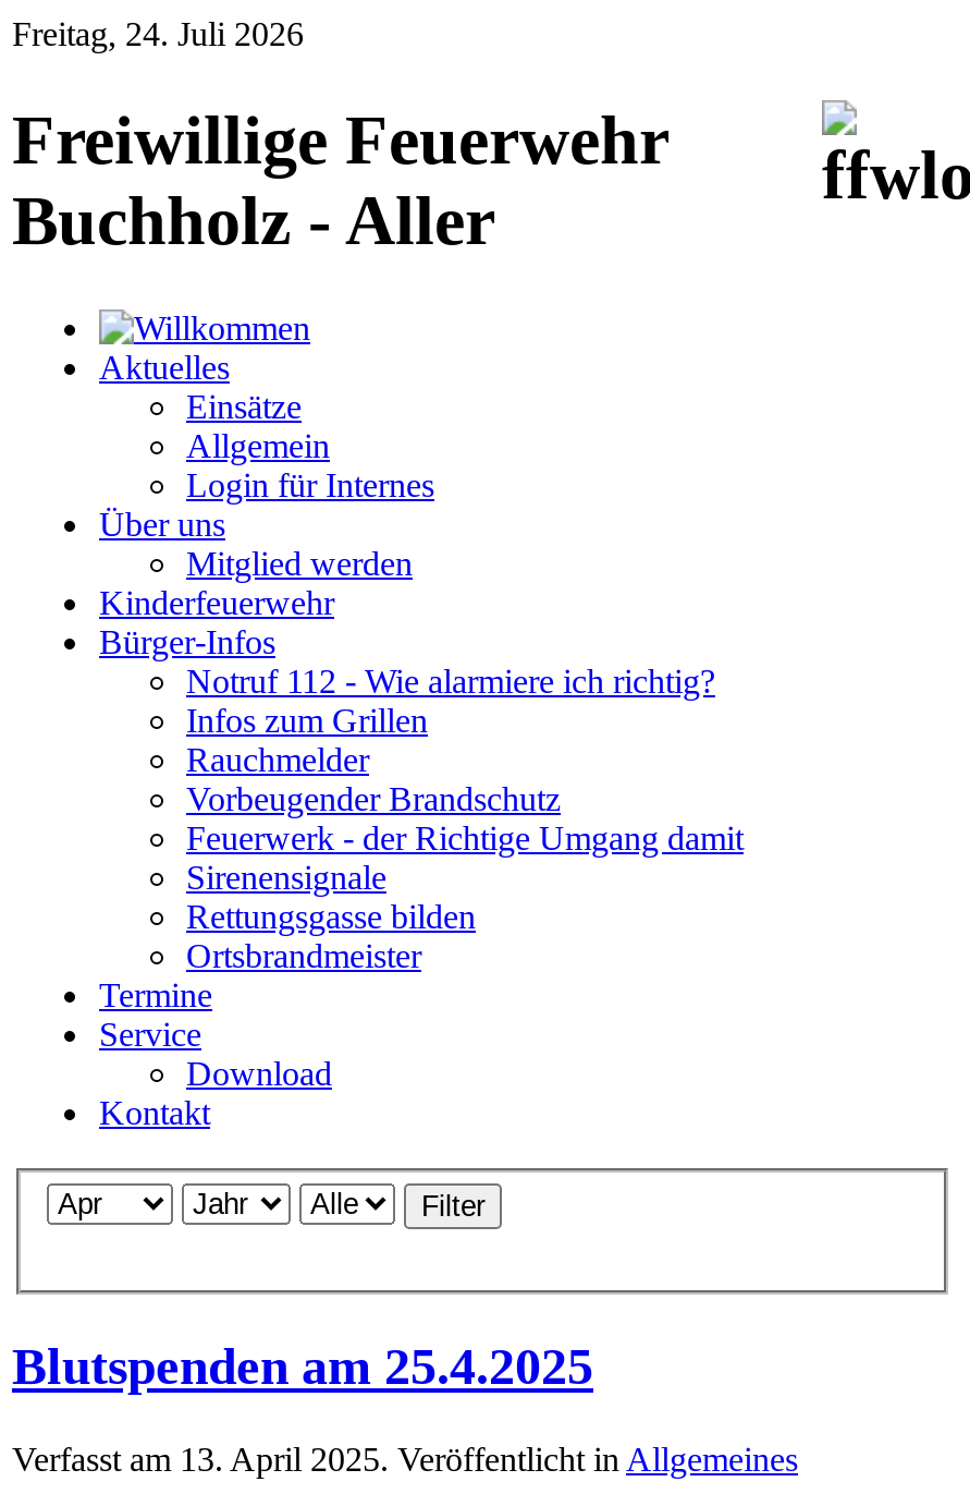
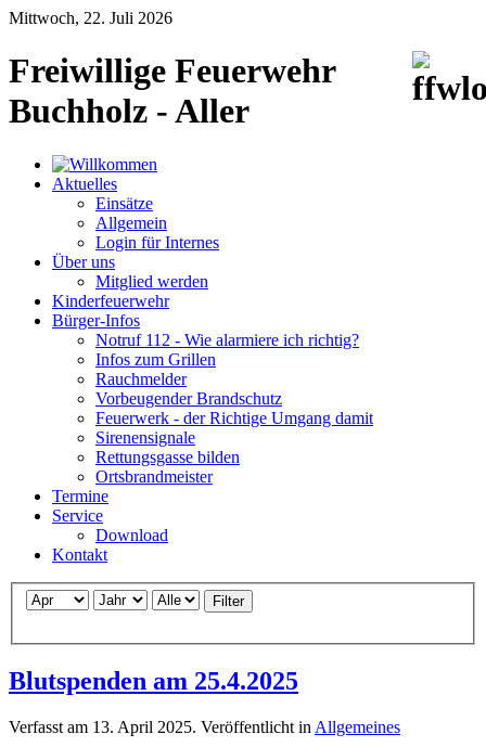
[12,15,304,52] Freitag, 24. Juli 2026 -> [9,9,172,27] Mittwoch, 22. Juli 2026

